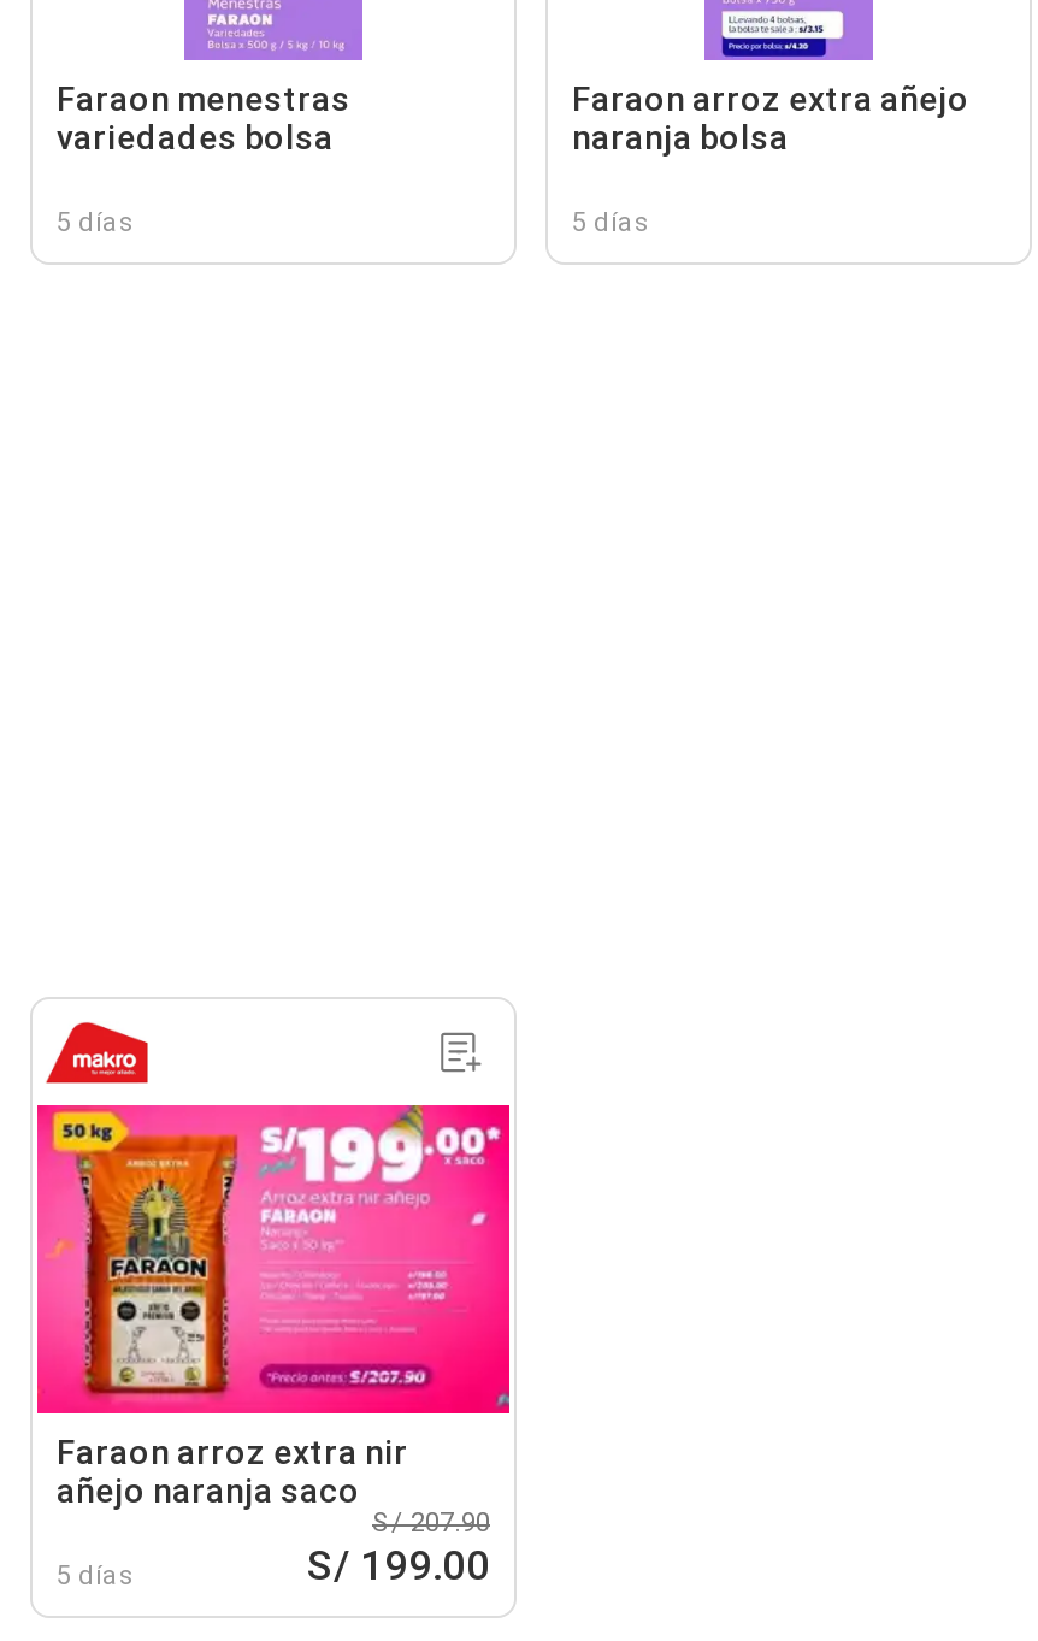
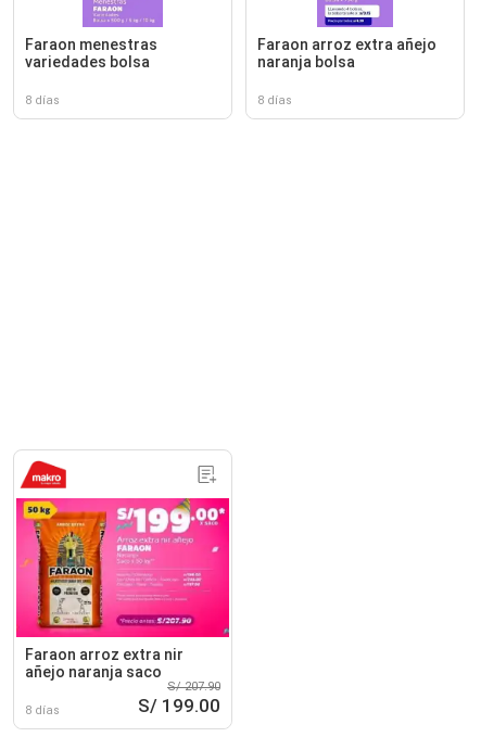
[57,206,134,237] 5 días -> [25,93,60,107] 8 días
[572,206,649,237] 5 días -> [257,93,292,107] 8 días
[57,1559,134,1591] 5 días -> [25,703,60,717] 8 días

